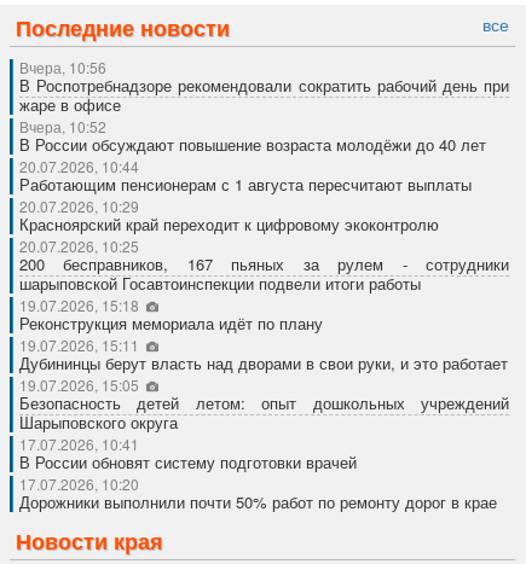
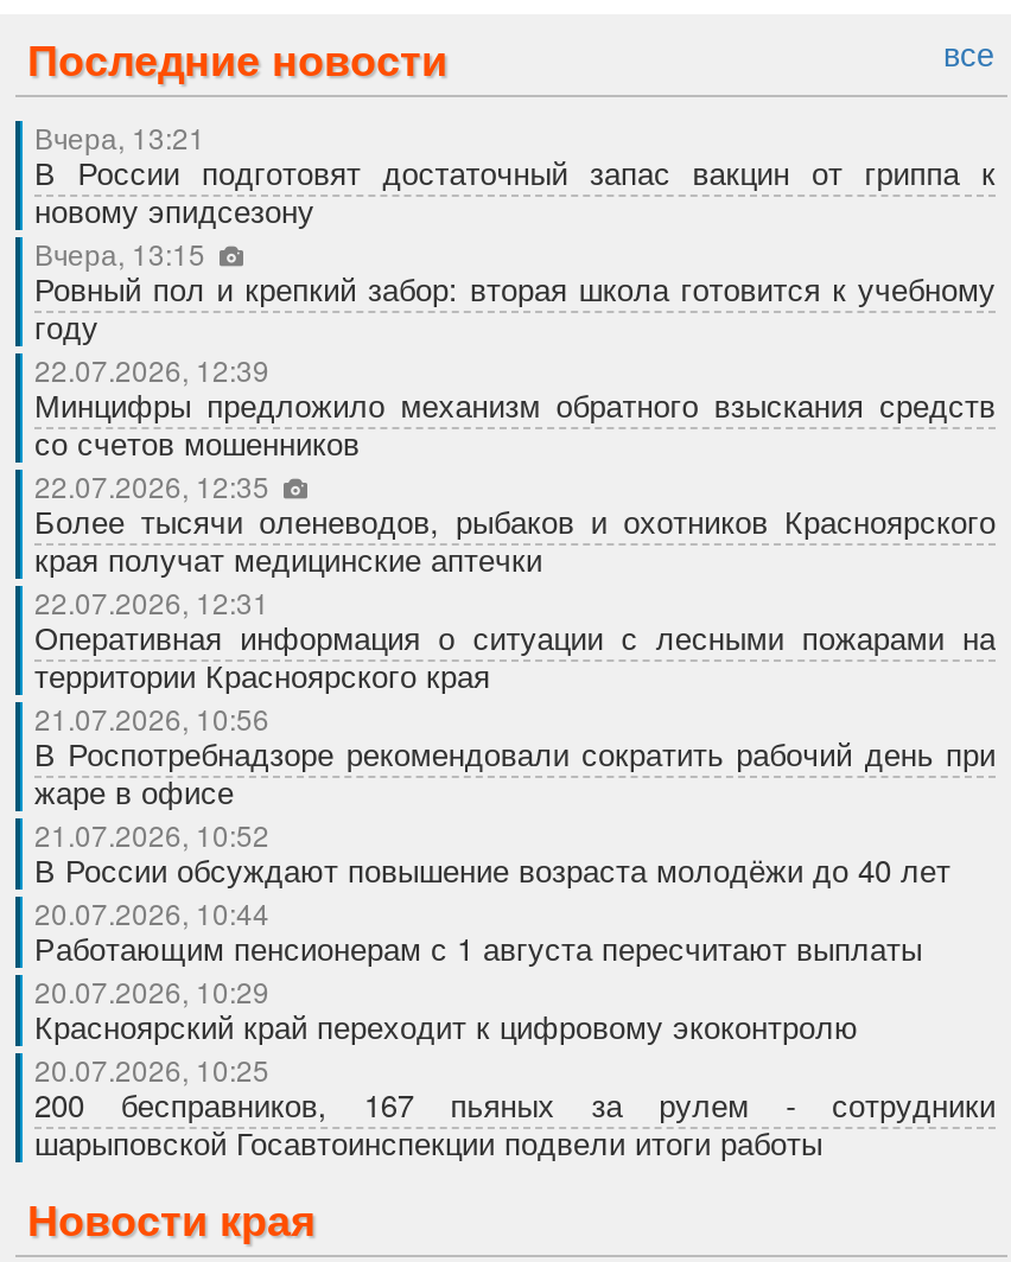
[19,57,106,77] Вчера, 10:56 -> [34,116,996,738] Вчера, 13:21 | В России подготовят достаточный запас вакцин от гриппа к | новому эпидсезону | Вчера, 13:15 | Ровный пол и крепкий забор: вторая школа готовится к учебному | году | 22.07.2026, 12:39 | Минцифры предложило механизм обратного взыскания средств | со счетов мошенников | 22.07.2026, 12:35 | Более тысячи оленеводов, рыбаков и охотников Красноярского | края получат медицинские аптечки | 22.07.2026, 12:31 | Оперативная информация о ситуации с лесными пожарами на | территории Красноярского края | 21.07.2026, 10:56
moved [19,74,509,116] -> [34,731,996,814]: В Роспотребнадзоре рекомендовали сократить рабочий день при | жаре в офисе
[19,116,106,136] Вчера, 10:52 -> [34,814,269,854] 21.07.2026, 10:52
moved [19,133,509,295] -> [34,847,996,1165]: В России обсуждают повышение возраста молодёжи до 40 лет | 20.07.2026, 10:44 | Работающим пенсионерам с 1 августа пересчитают выплаты | 20.07.2026, 10:29 | Красноярский край переходит к цифровому экоконтролю | 20.07.2026, 10:25 | 200 бесправников, 167 пьяных за рулем - сотрудники | шарыповской Госавтоинспекции подвели итоги работы
[19,295,509,513] 19.07.2026, 15:18 | Реконструкция мемориала идёт по плану | 19.07.2026, 15:11 | Дубининцы берут власть над дворами в свои руки, и это работает | 19.07.2026, 15:05 | Безопасность детей летом: опыт дошкольных учреждений | Шарыповского округа | 17.07.2026, 10:41 | В России обновят систему подготовки врачей | 17.07.2026, 10:20 | Дорожники выполнили почти 50% работ по ремонту дорог в крае -> none

